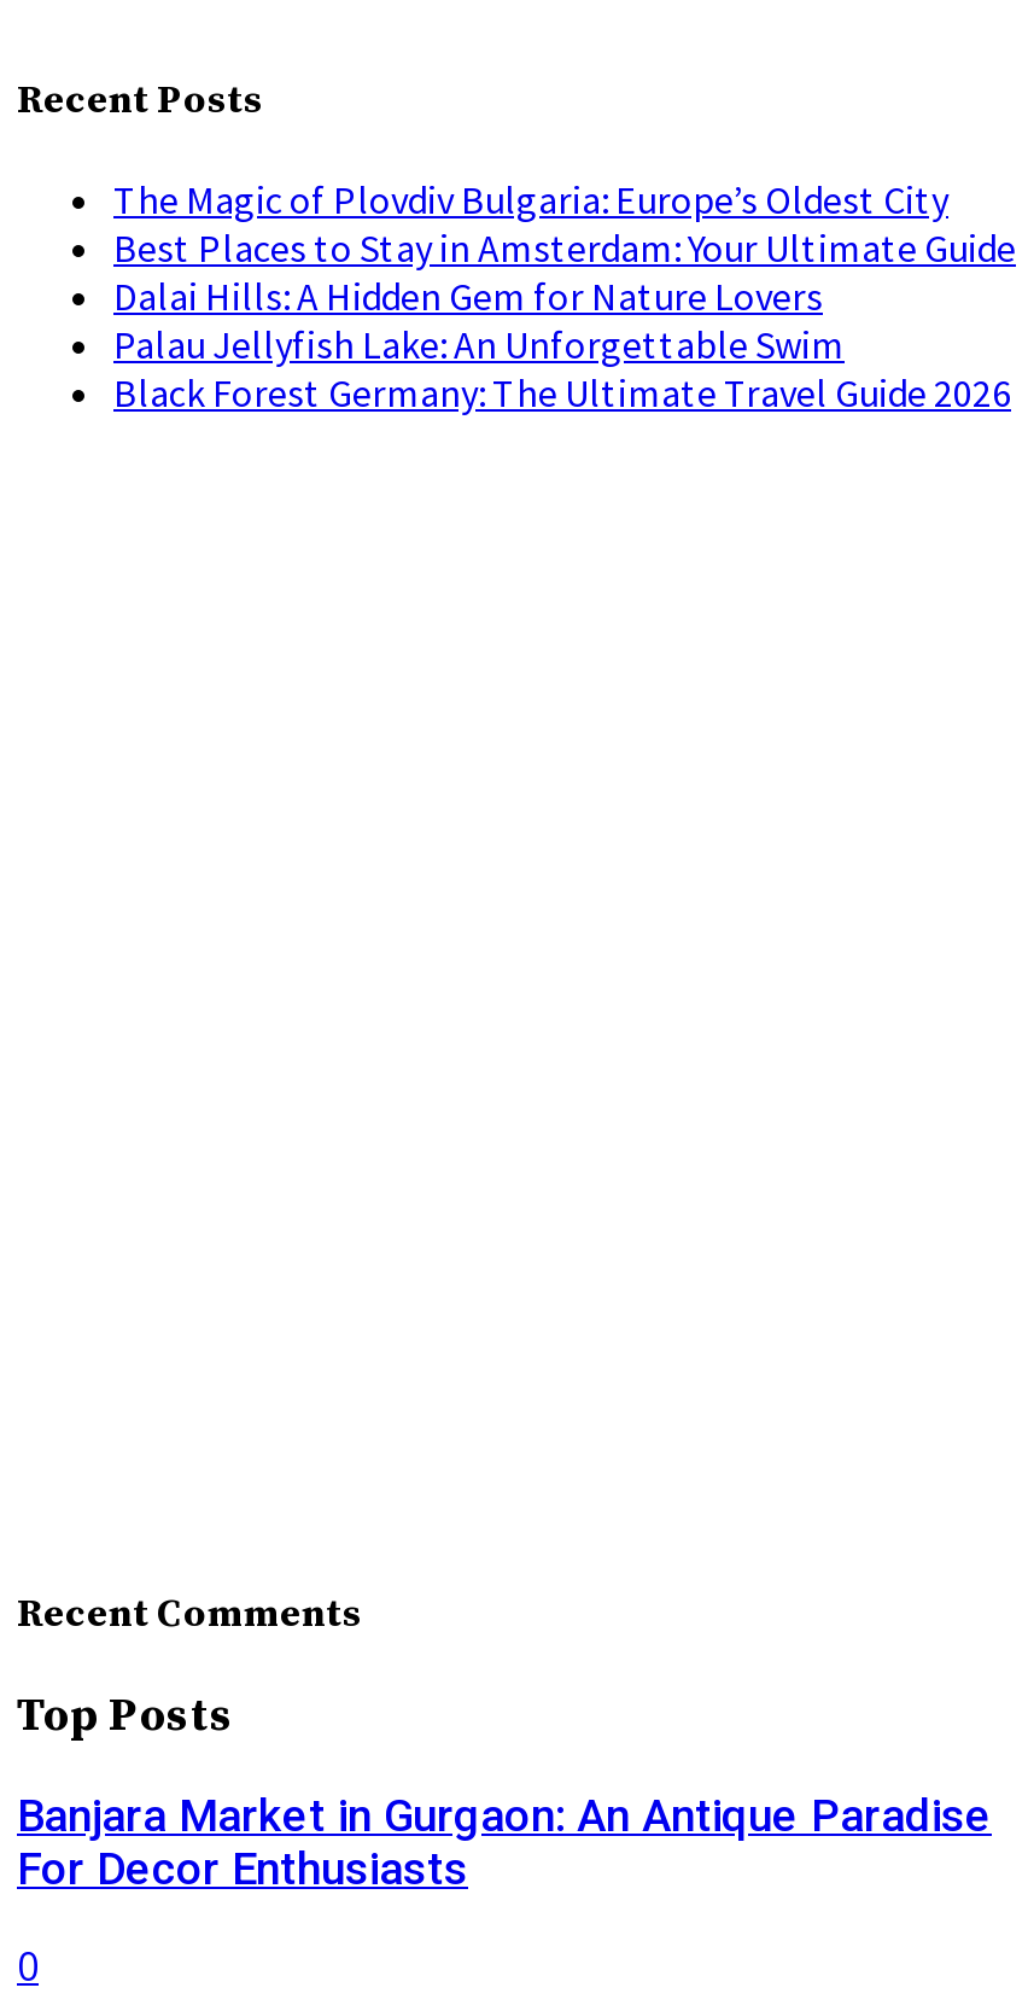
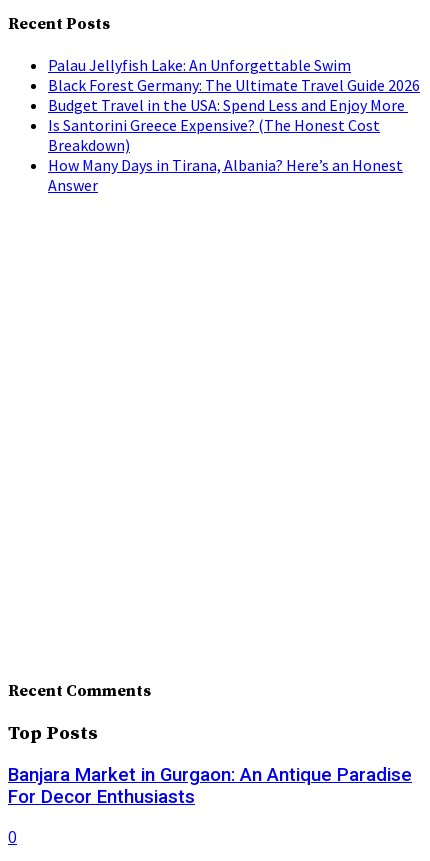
[113,176,1016,321] The Magic of Plovdiv Bulgaria: Europe’s Oldest City | Best Places to Stay in Amsterdam: Your Ultimate Guide | Dalai Hills: A Hidden Gem for Nature Lovers -> none
moved [113,321,1011,417] -> [48,55,420,95]: Palau Jellyfish Lake: An Unforgettable Swim | Black Forest Germany: The Ultimate Travel Guide 2026
none -> [48,95,408,195] Budget Travel in the USA: Spend Less and Enjoy More | Is Santorini Greece Expensive? (The Honest Cost | Breakdown) | How Many Days in Tirana, Albania? Here’s an Honest | Answer

